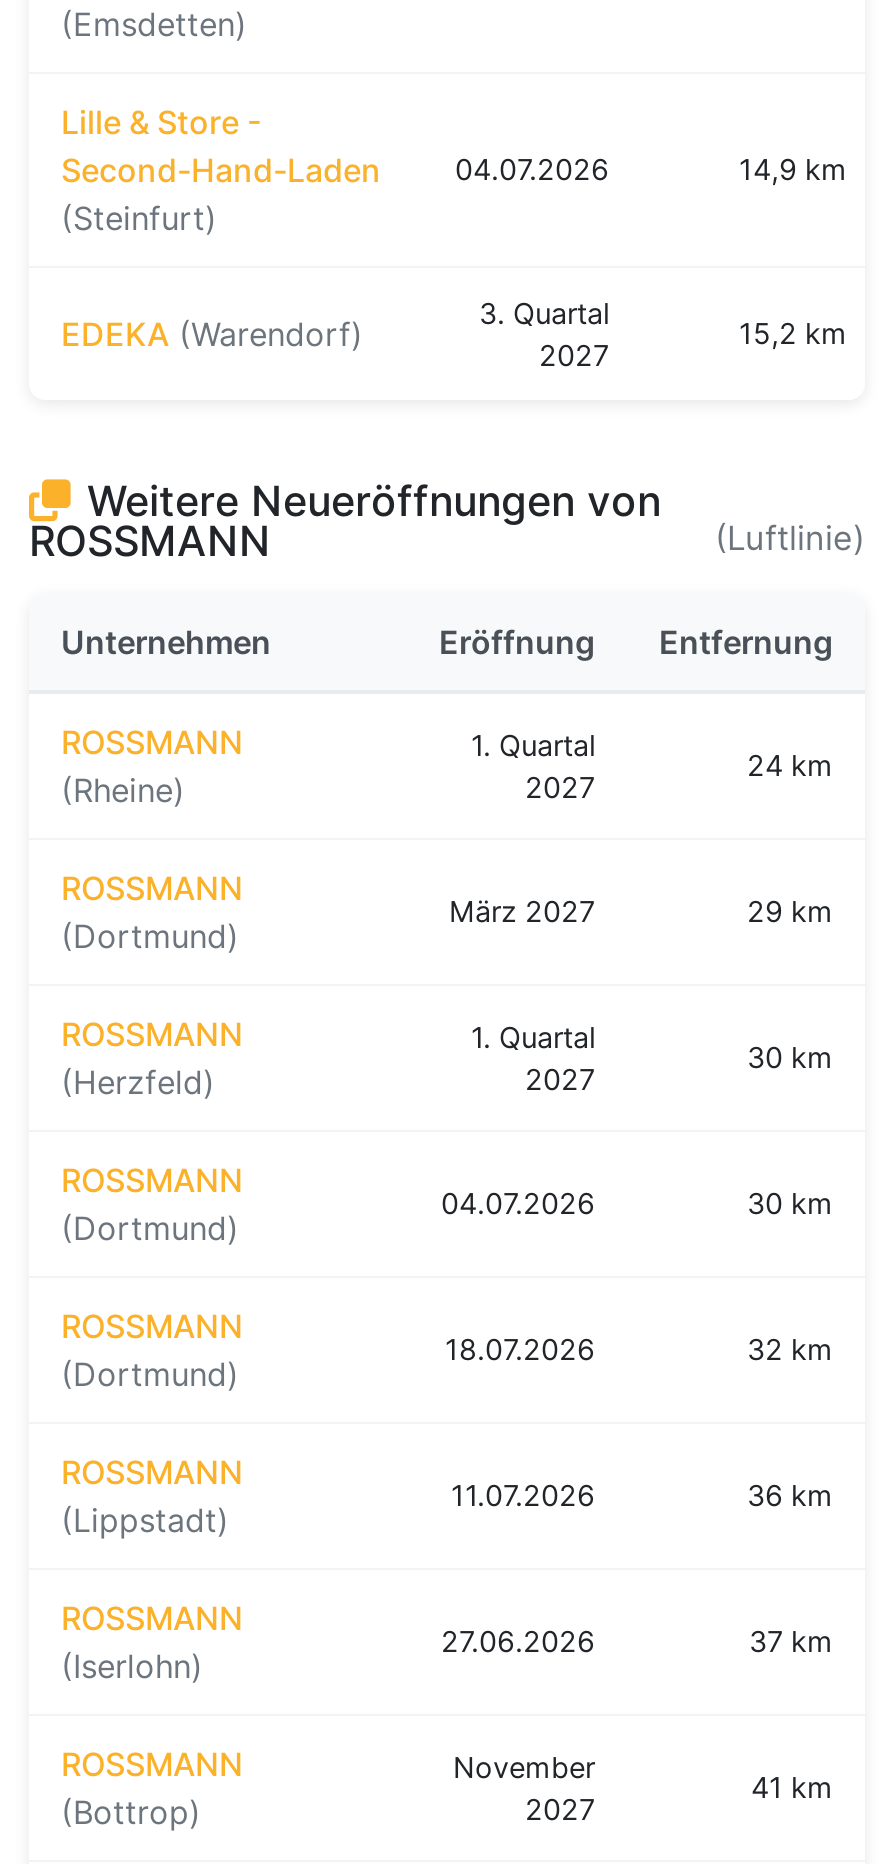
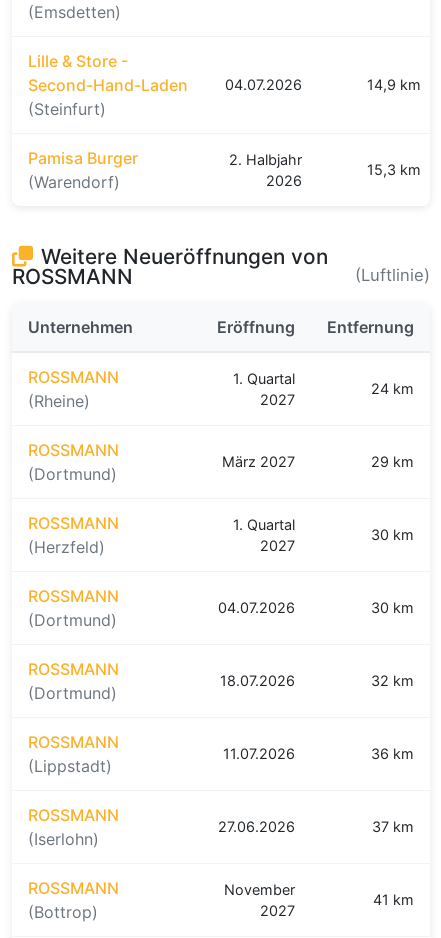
[479,296,609,372] 3. Quartal | 2027 -> [229,151,302,189] 2. Halbjahr | 2026
[61,314,363,354] EDEKA (Warendorf) -> [28,148,138,192] Pamisa Burger | (Warendorf)
[739,316,847,350] 15,2 km -> [367,161,421,178] 15,3 km

